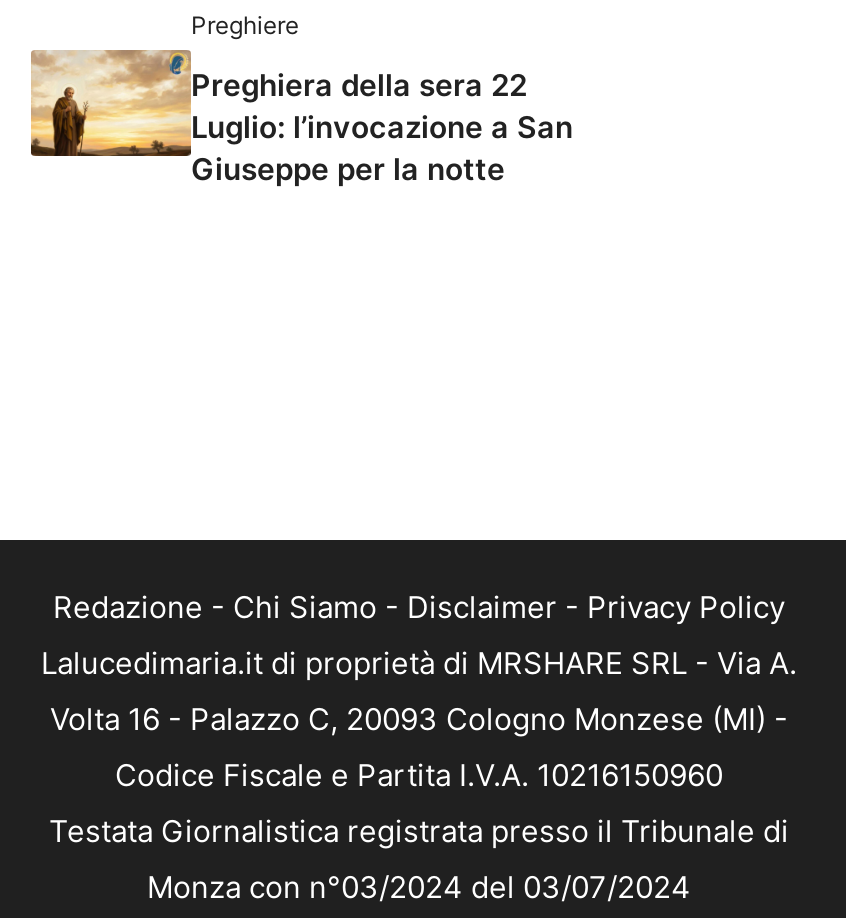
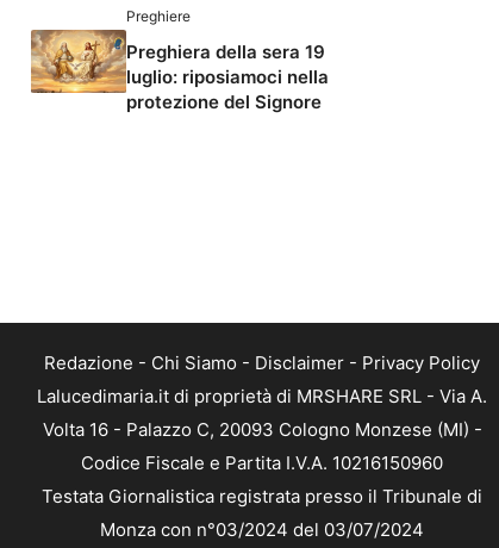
[29,49,573,189] [image] | Preghiera della sera 22 | Luglio: l’invocazione a San | Giuseppe per la notte -> [30,30,329,113] [image] | Preghiera della sera 19 | luglio: riposiamoci nella | protezione del Signore

